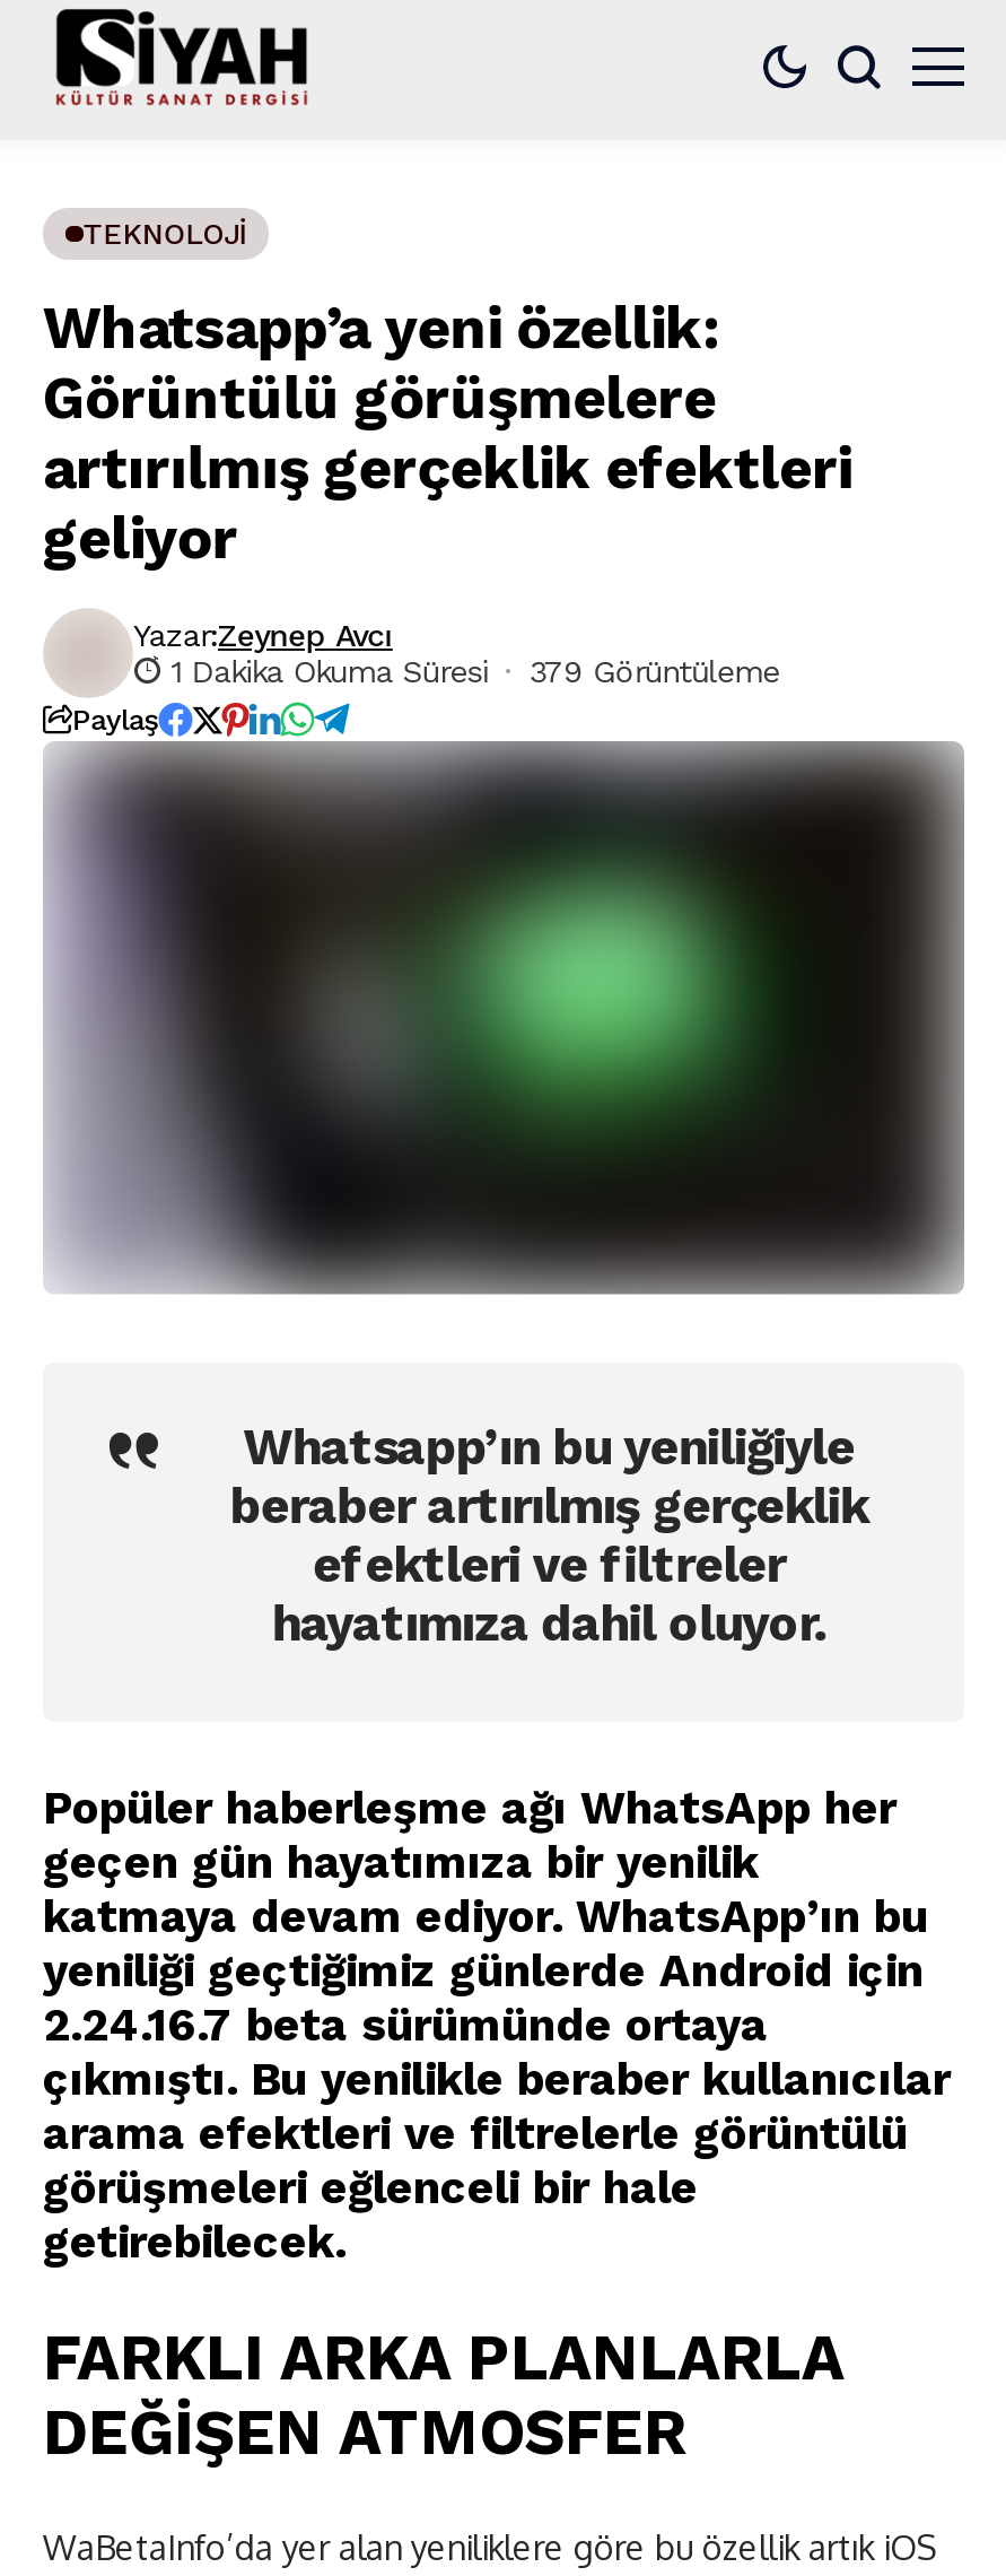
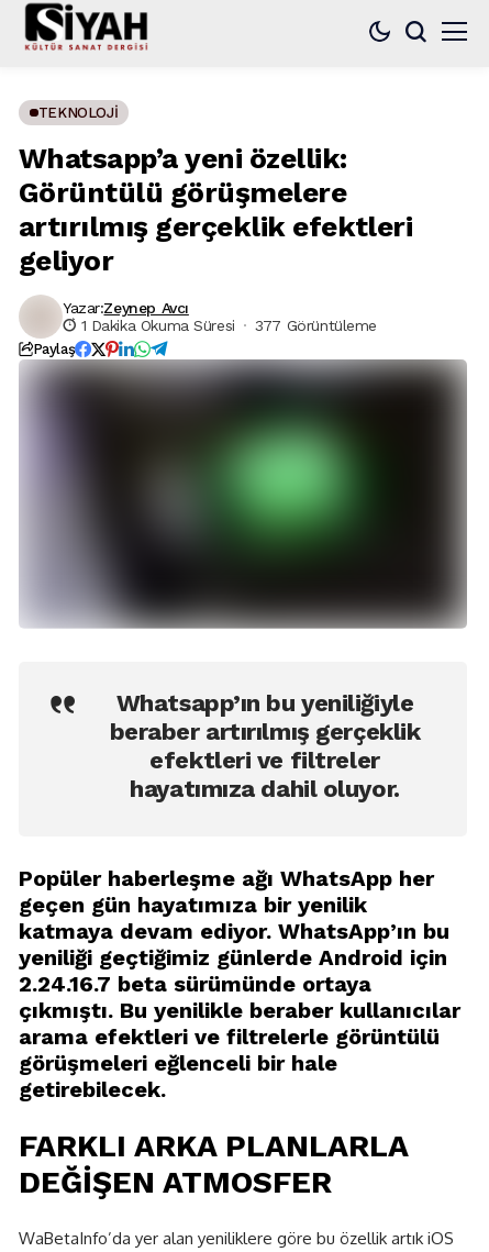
[171,653,779,689] 1 Dakika Okuma Süresi 379 Görüntüleme -> [81,317,377,334] 1 Dakika Okuma Süresi 377 Görüntüleme

